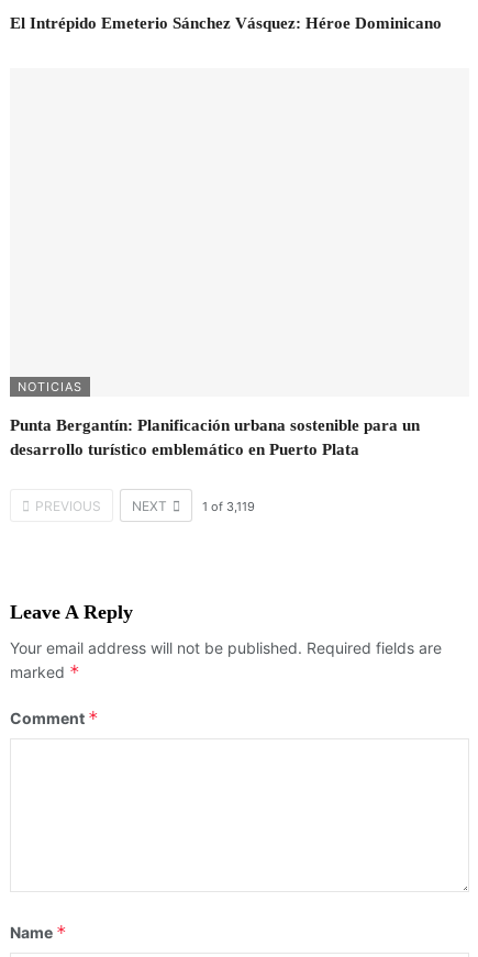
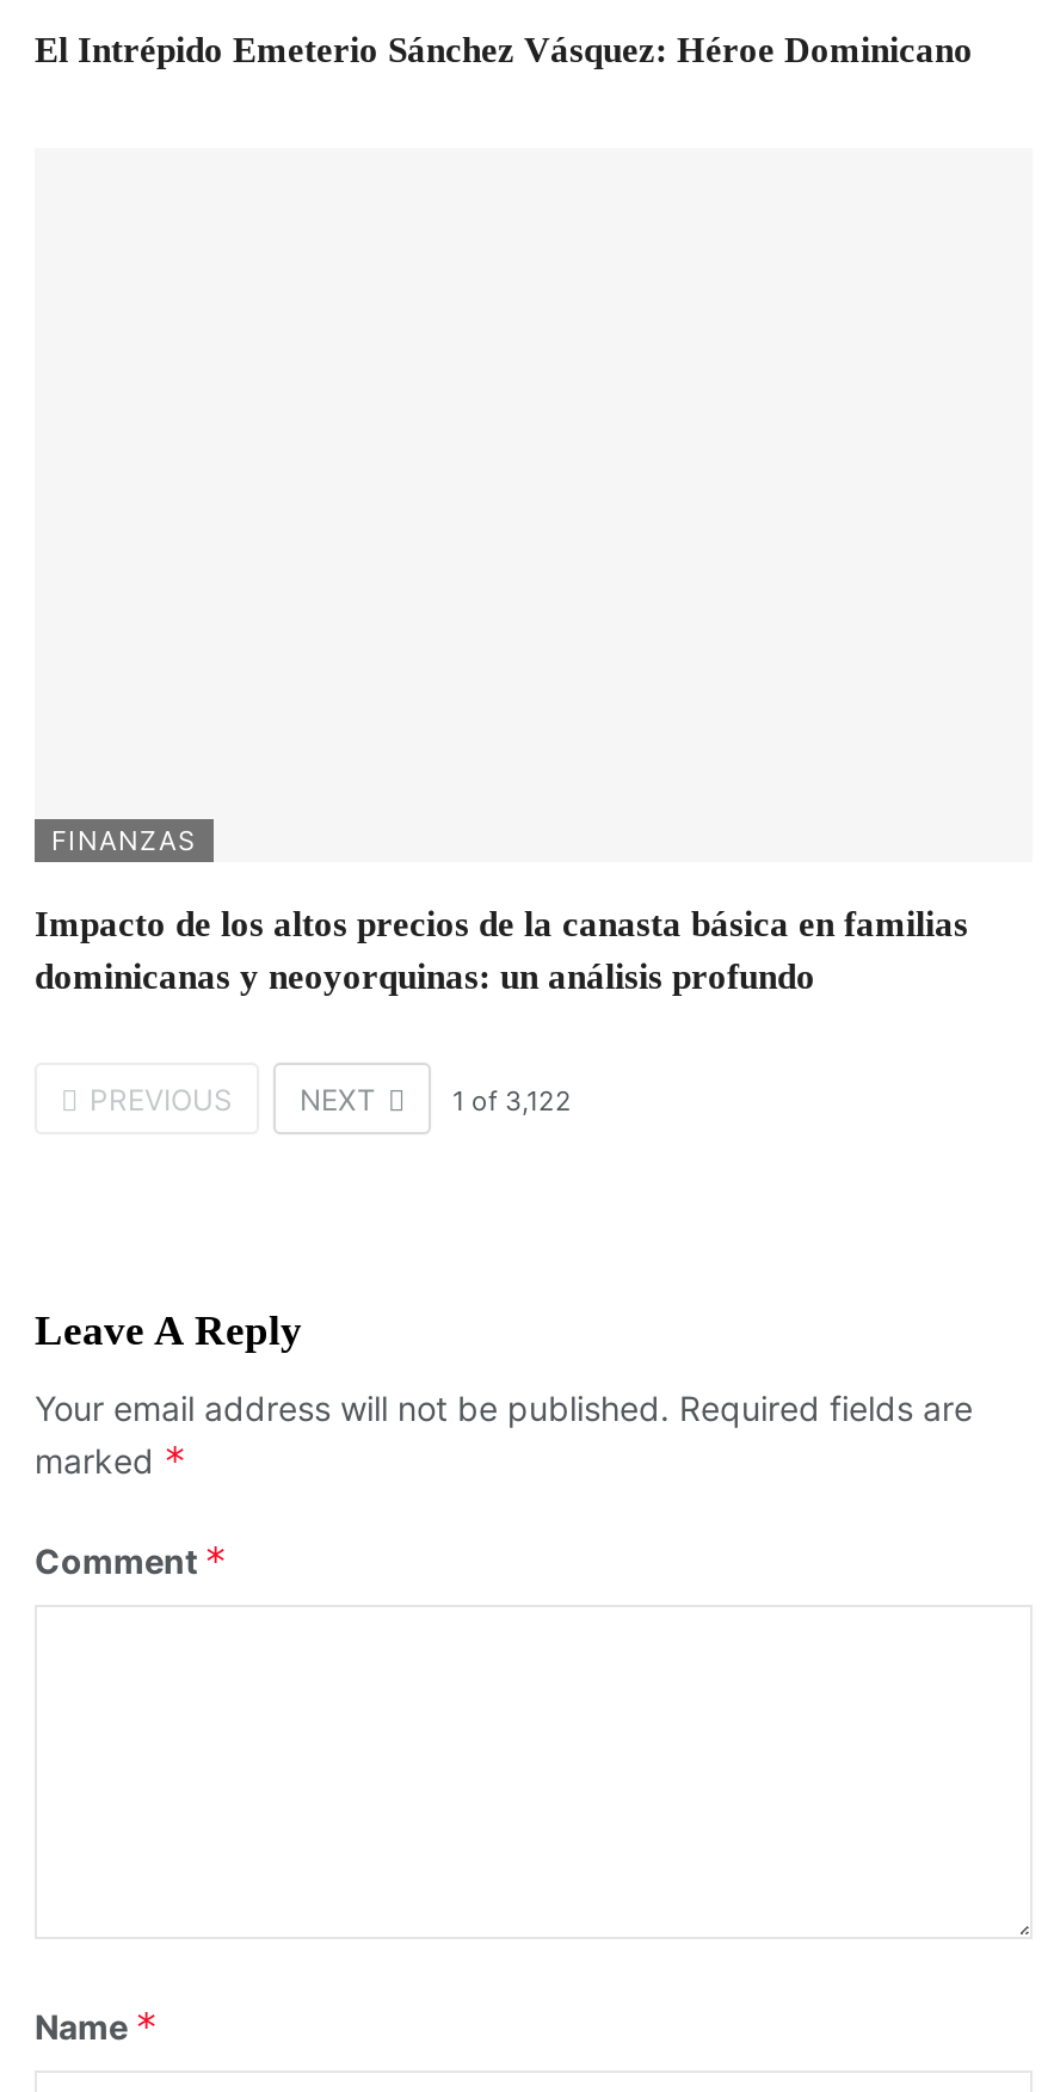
[18,379,82,394] NOTICIAS -> [51,823,197,856] FINANZAS
[10,416,420,458] Punta Bergantín: Planificación urbana sostenible para un | desarrollo turístico emblemático en Puerto Plata -> [35,904,968,995] Impacto de los altos precios de la canasta básica en familias | dominicanas y neoyorquinas: un análisis profundo
[202,498,255,514] 1 of 3,119 -> [452,1083,572,1117] 1 of 3,122

